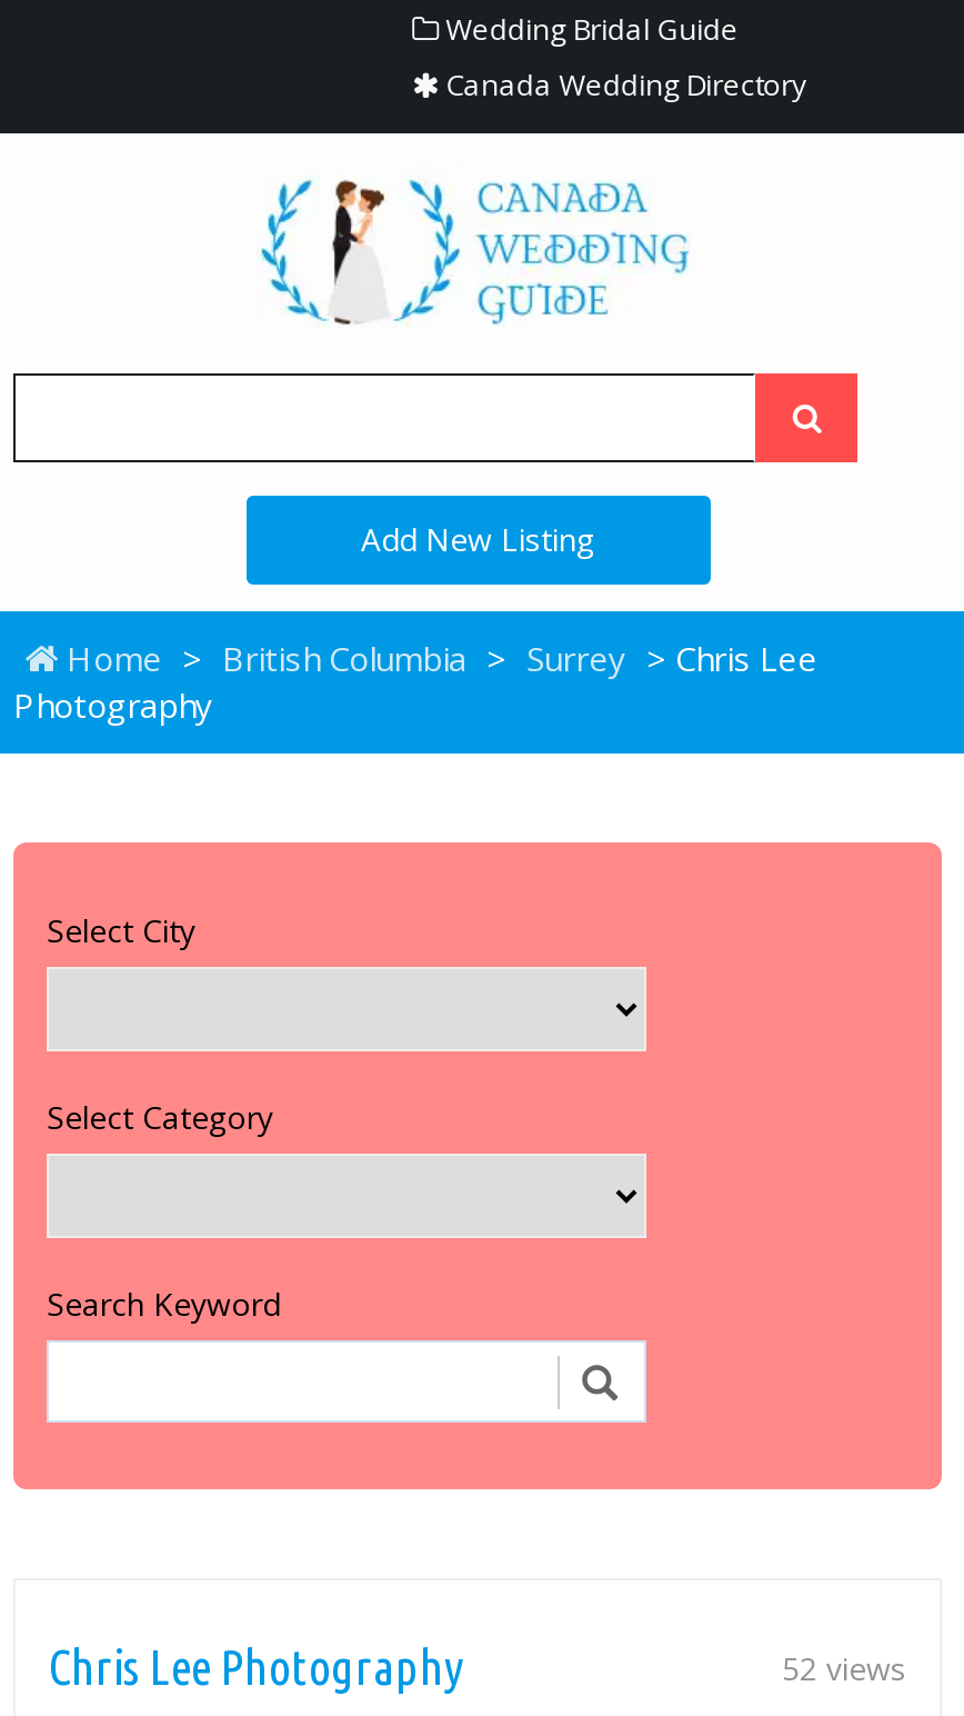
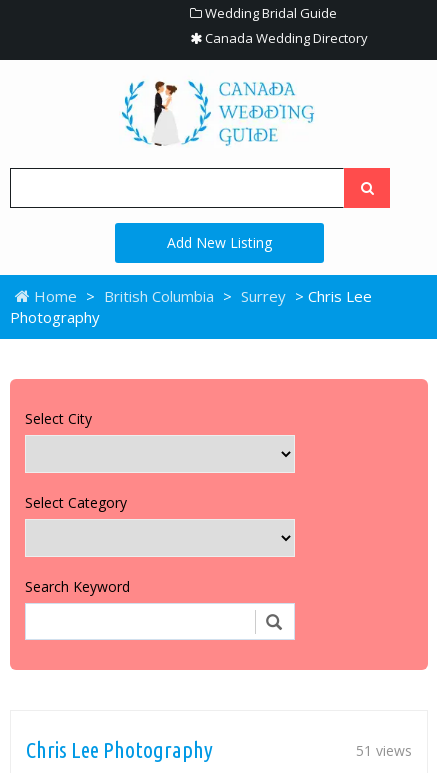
[782,1647,906,1689] 52 views -> [356,741,412,760] 51 views

